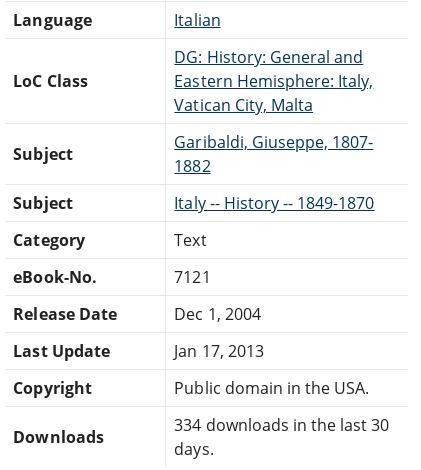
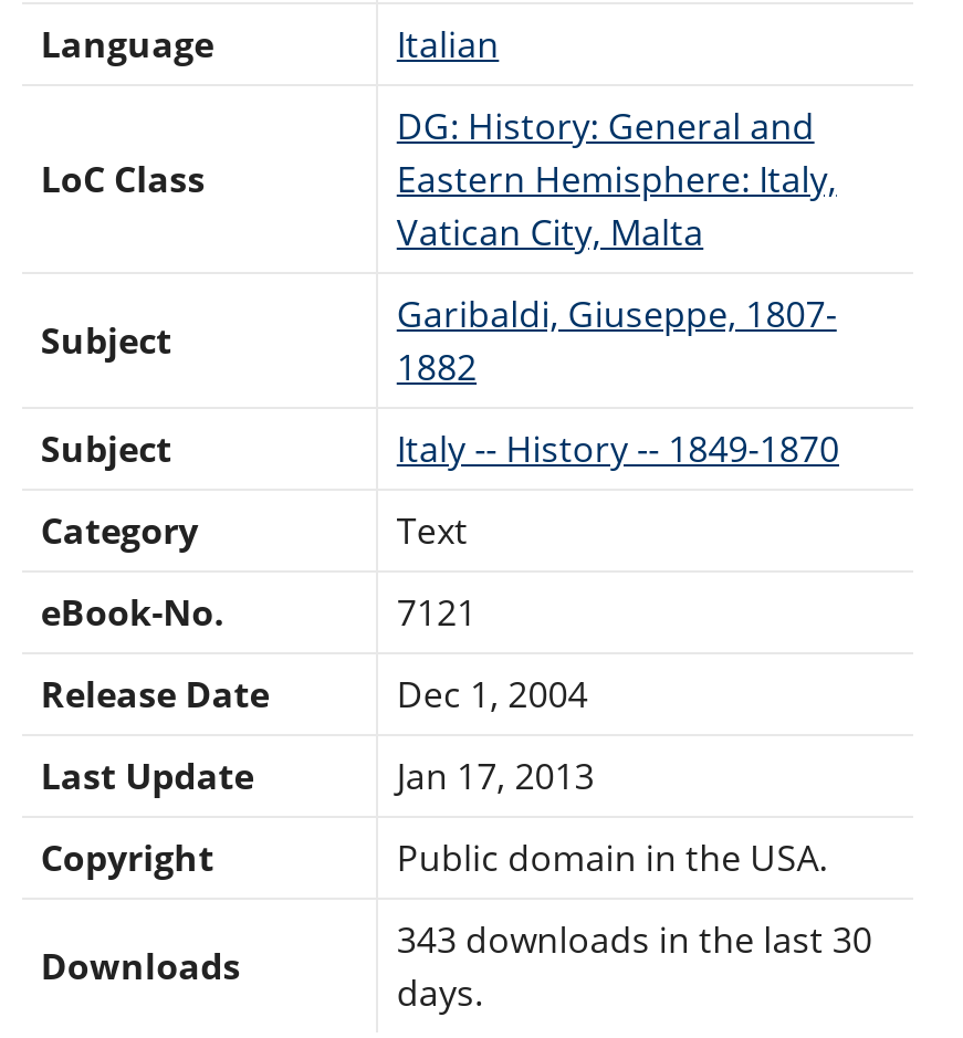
[174,414,389,436] 334 downloads in the last 30 -> [397,914,872,963] 343 downloads in the last 30

